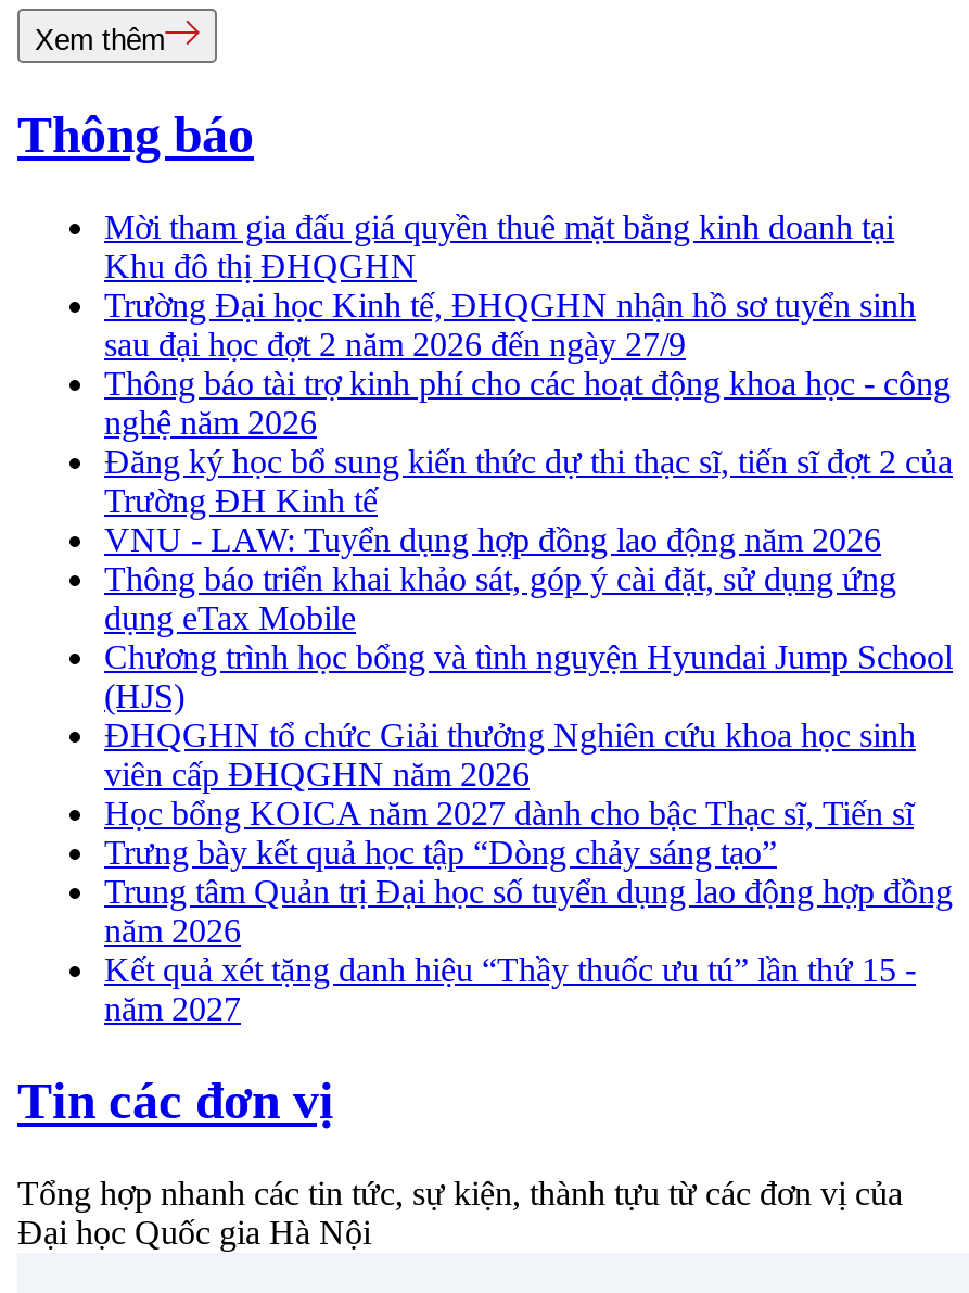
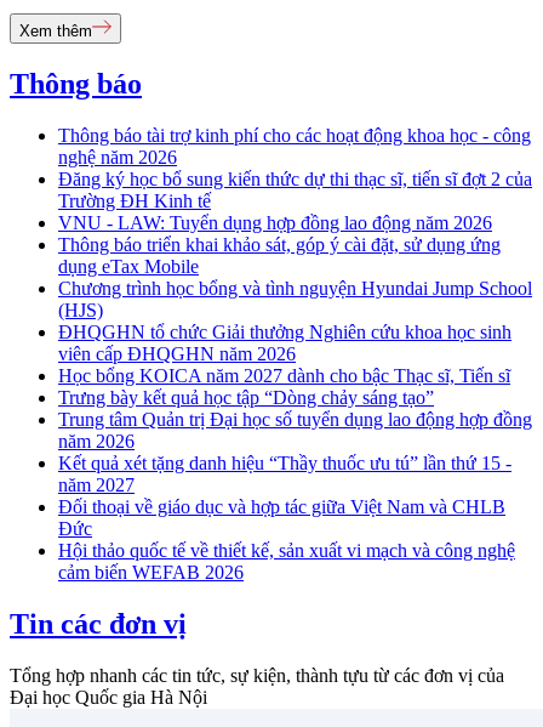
[104,209,916,363] Mời tham gia đấu giá quyền thuê mặt bằng kinh doanh tại | Khu đô thị ĐHQGHN | Trường Đại học Kinh tế, ĐHQGHN nhận hồ sơ tuyển sinh | sau đại học đợt 2 năm 2026 đến ngày 27/9 -> none
moved [104,365,953,1027] -> [58,125,532,495]: Thông báo tài trợ kinh phí cho các hoạt động khoa học - công | nghệ năm 2026 | Đăng ký học bổ sung kiến thức dự thi thạc sĩ, tiến sĩ đợt 2 của | ... | Kết quả xét tặng danh hiệu “Thầy thuốc ưu tú” lần thứ 15 - | năm 2027
none -> [58,497,515,583] Đối thoại về giáo dục và hợp tác giữa Việt Nam và CHLB | Đức | Hội thảo quốc tế về thiết kế, sản xuất vi mạch và công nghệ | cảm biến WEFAB 2026

